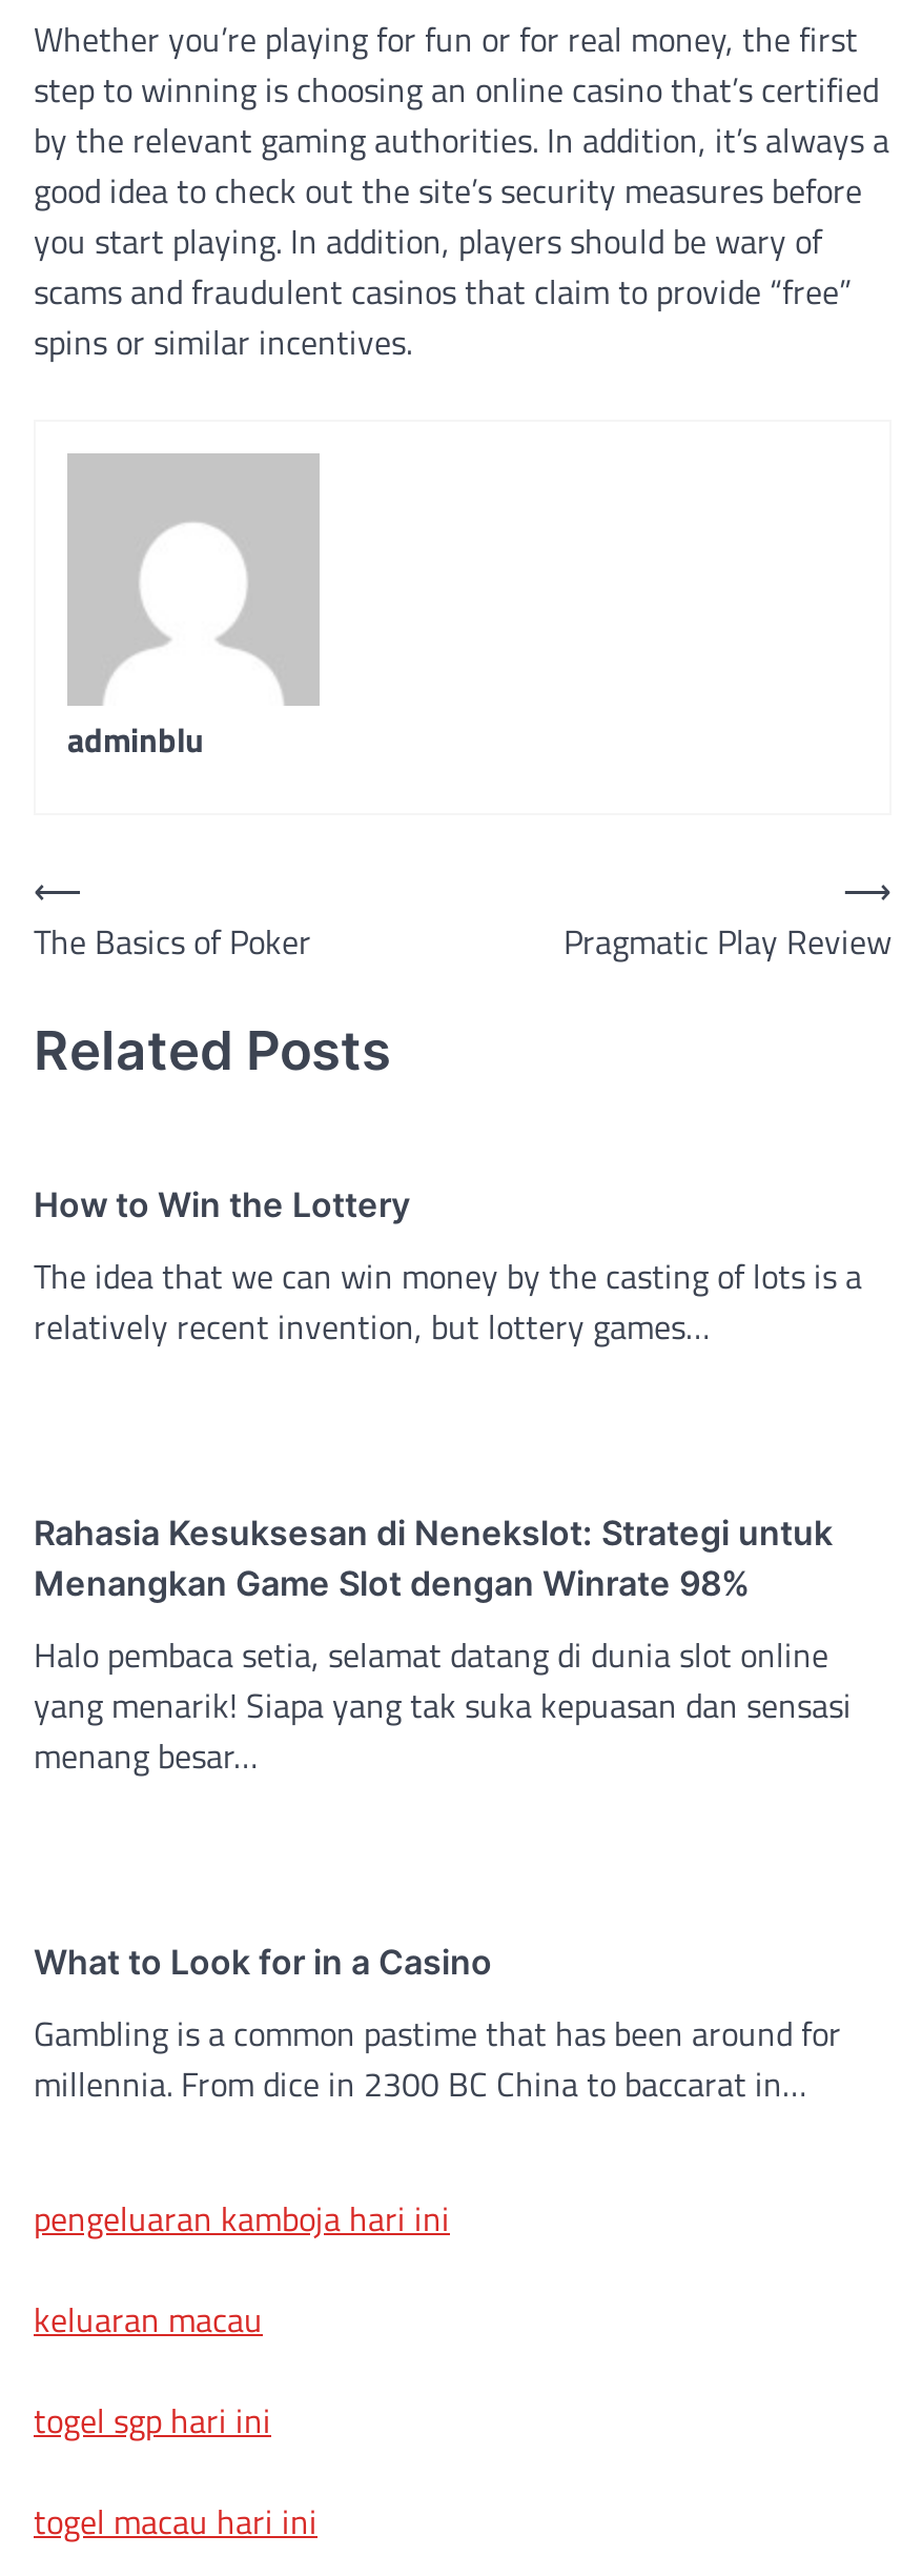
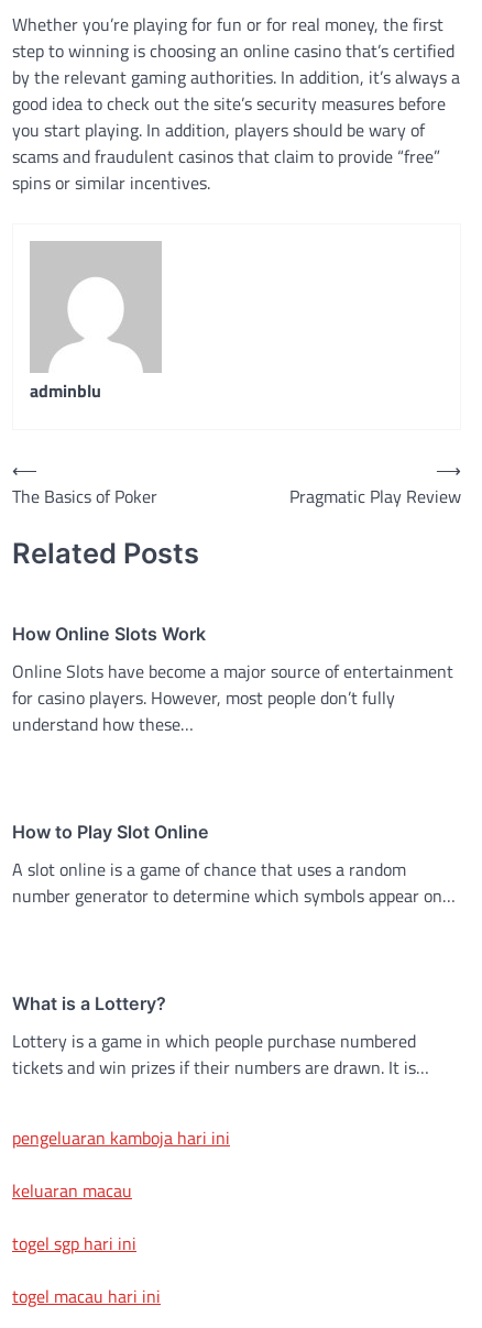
[34,1183,410,1225] How to Win the Lottery -> [12,623,206,645] How Online Slots Work
[34,1250,862,1351] The idea that we can win money by the casting of lots is a | relatively recent invention, but lottery games… -> [12,658,453,737] Online Slots have become a major source of entertainment | for casino players. However, most people don’t fully | understand how these…
[34,1511,833,1604] Rahasia Kesuksesan di Nenekslot: Strategi untuk | Menangkan Game Slot dengan Winrate 98% -> [12,821,209,843] How to Play Slot Online
[34,1629,852,1781] Halo pembaca setia, selamat datang di dunia slot online | yang menarik! Siapa yang tak suka kepuasan dan sensasi | menang besar… -> [12,856,456,909] A slot online is a game of chance that uses a random | number generator to determine which symbols appear on…
[34,1940,492,1983] What to Look for in a Casino -> [12,992,166,1014] What is a Lottery?
[34,2008,841,2109] Gambling is a common pastime that has been around for | millennia. From dice in 2300 BC China to baccarat in… -> [12,1028,429,1080] Lottery is a game in which people purchase numbered | tickets and win prizes if their numbers are drawn. It is…

